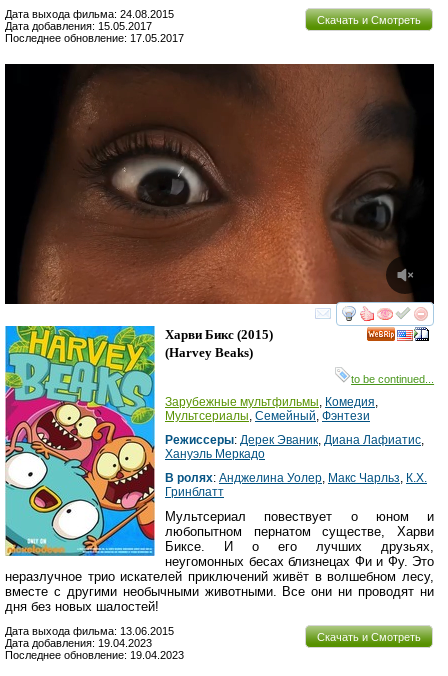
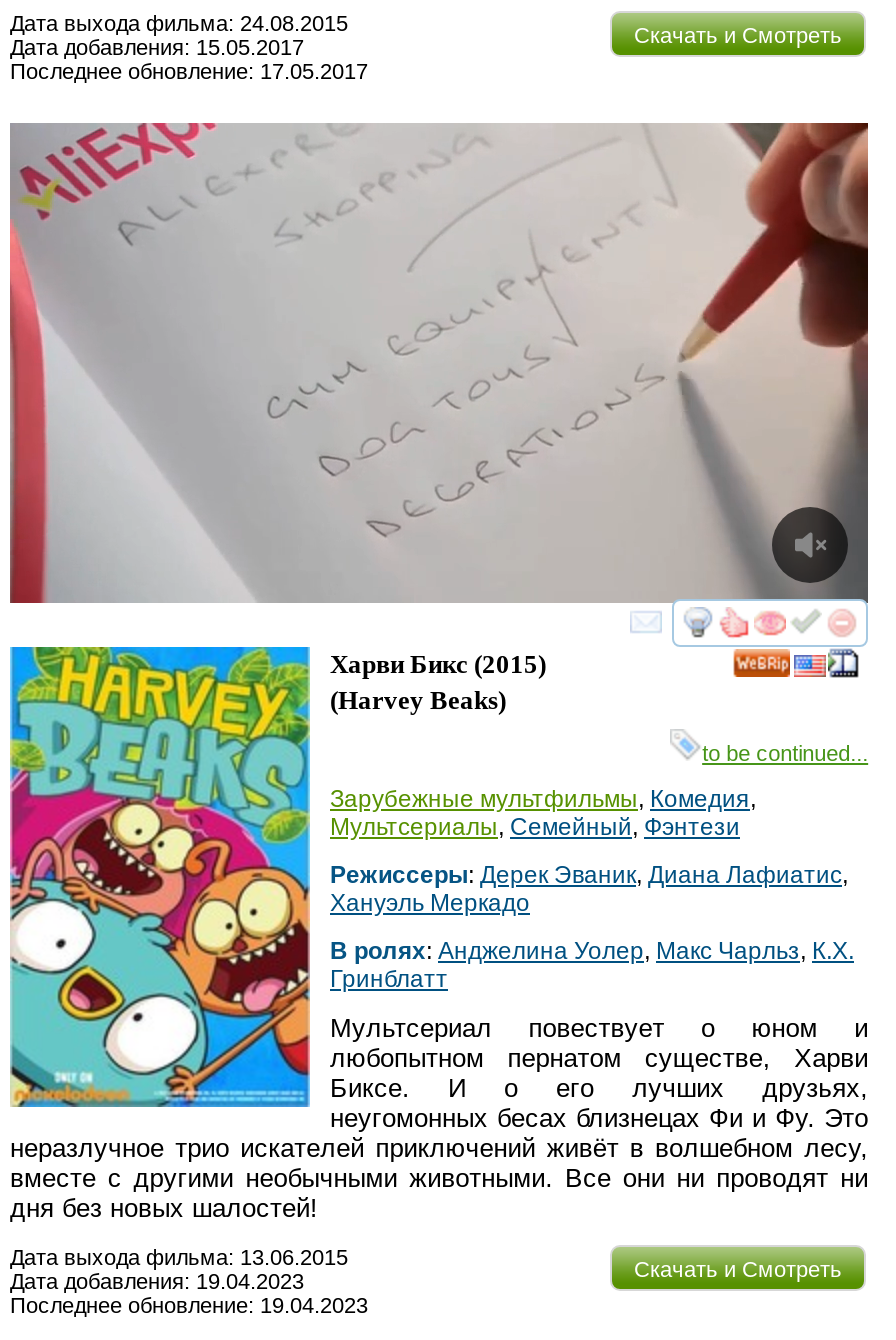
[4,63,435,305] [image] -> [8,121,870,605] [image]

